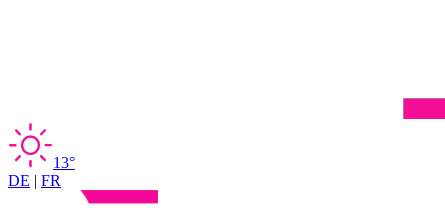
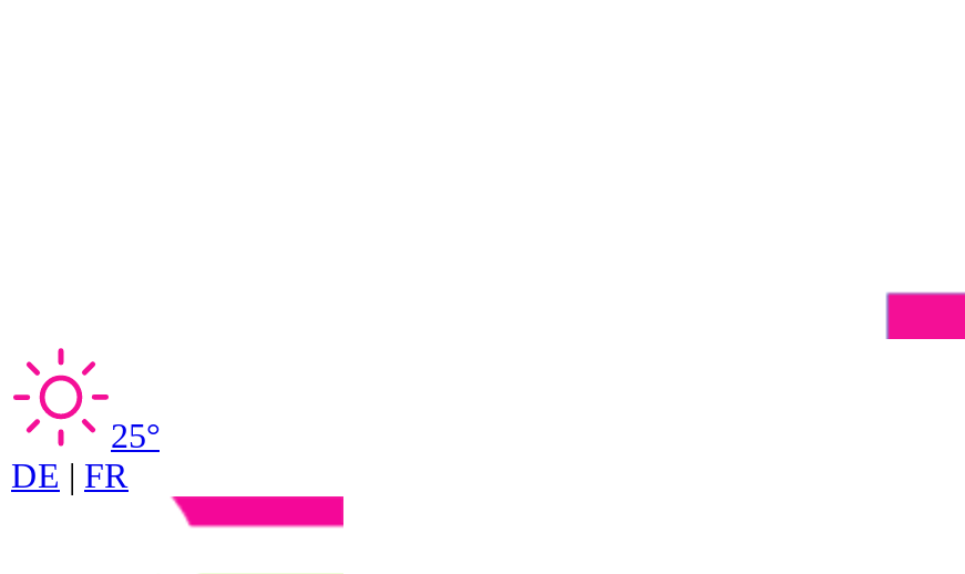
[53,154,75,171] 13° -> [111,417,160,454] 25°

